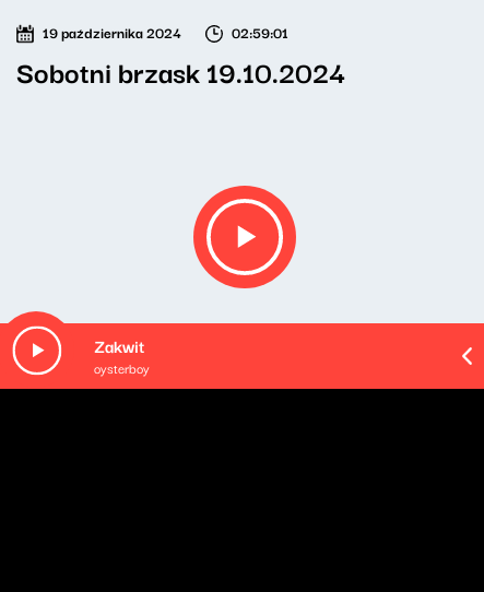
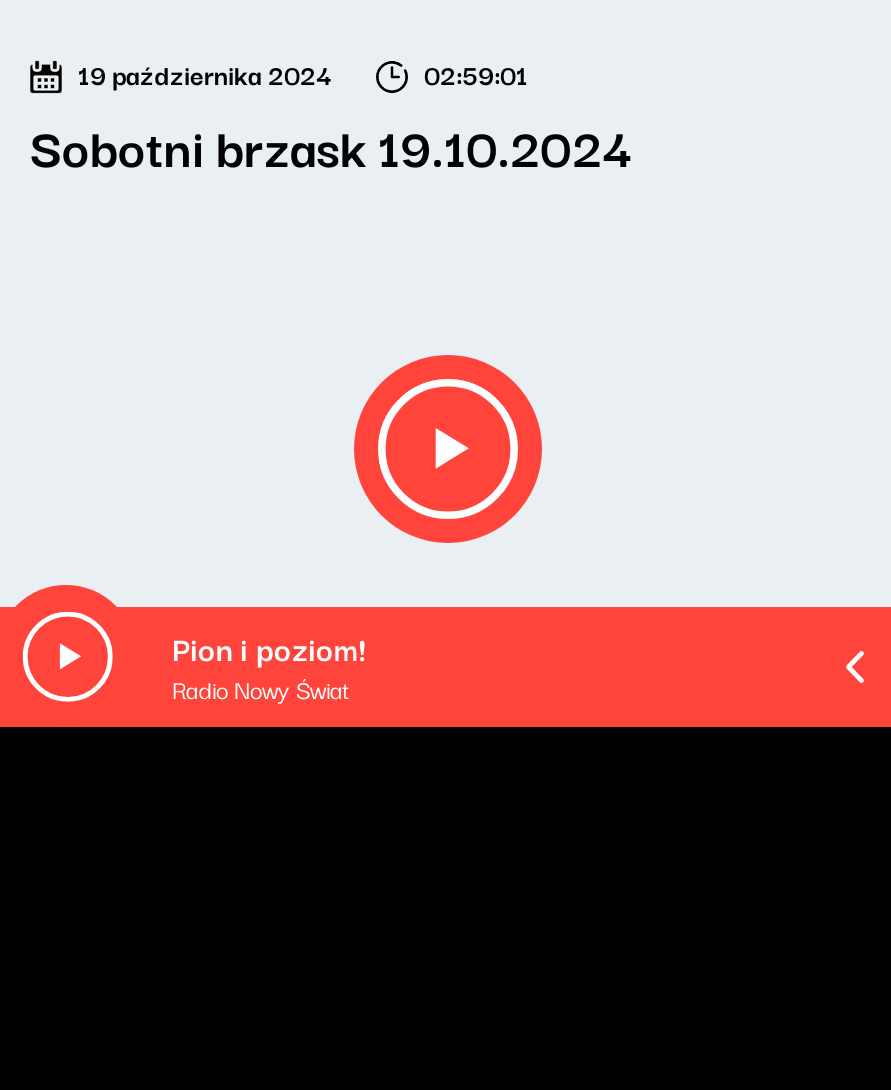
[94,332,150,378] Zakwit | oysterboy -> [172,623,366,707] Pion i poziom! | Radio Nowy Świat

